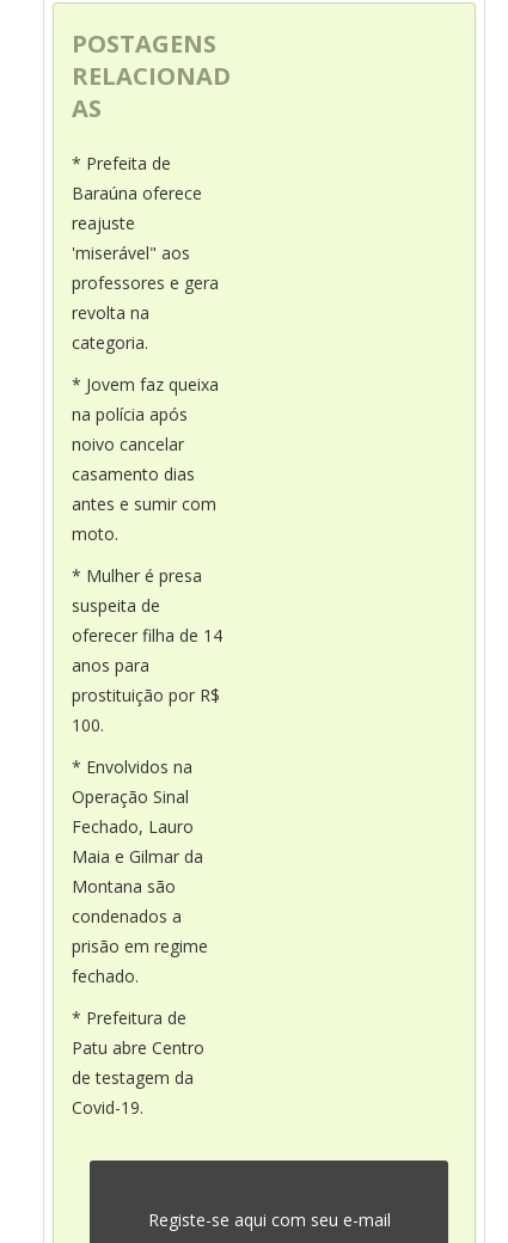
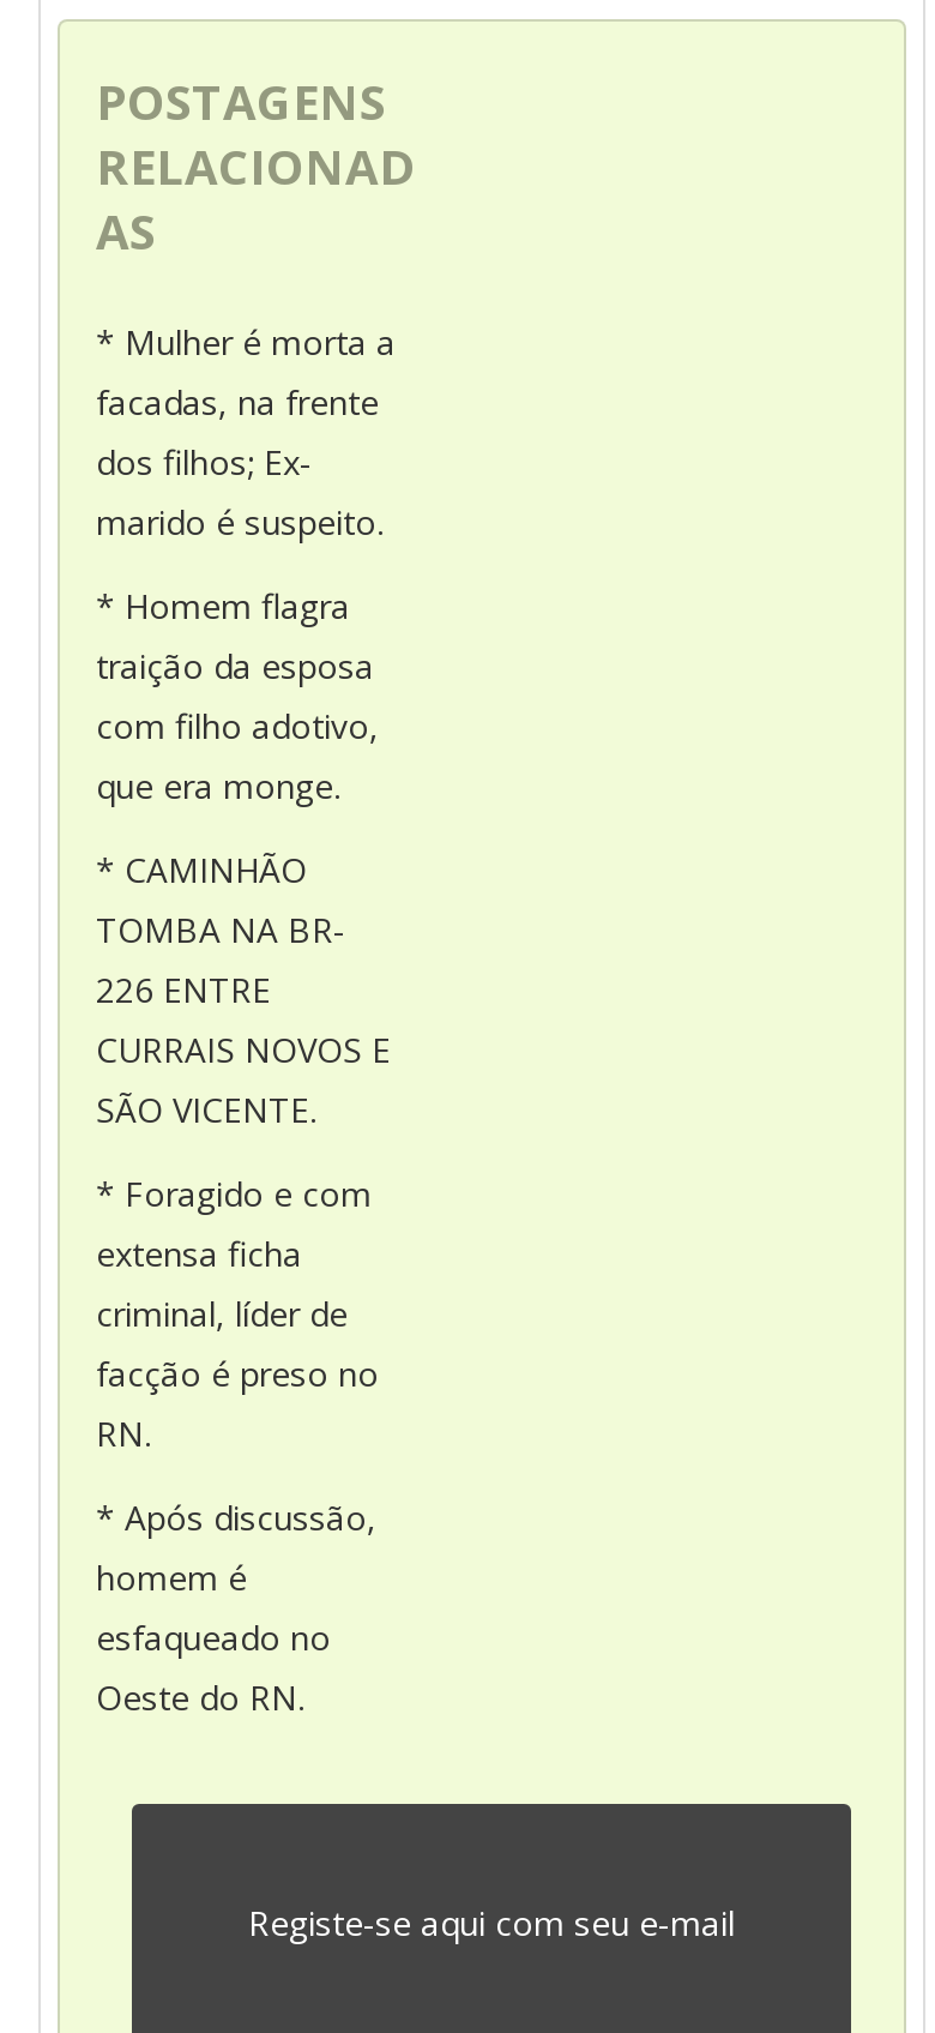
[72,152,219,354] * Prefeita de | Baraúna oferece | reajuste | 'miserável" aos | professores e gera | revolta na | categoria. -> [96,320,396,545] * Mulher é morta a | facadas, na frente | dos filhos; Ex- | marido é suspeito.
[72,373,219,545] * Jovem faz queixa | na polícia após | noivo cancelar | casamento dias | antes e sumir com | moto. -> [96,583,379,809] * Homem flagra | traição da esposa | com filho adotivo, | que era monge.
[72,564,222,736] * Mulher é presa | suspeita de | oferecer filha de 14 | anos para | prostituição por R$ | 100. -> [96,847,391,1133] * CAMINHÃO | TOMBA NA BR- | 226 ENTRE | CURRAIS NOVOS E | SÃO VICENTE.
[72,756,208,987] * Envolvidos na | Operação Sinal | Fechado, Lauro | Maia e Gilmar da | Montana são | condenados a | prisão em regime | fechado. -> [96,1171,379,1457] * Foragido e com | extensa ficha | criminal, líder de | facção é preso no | RN.
[72,1007,204,1119] * Prefeitura de | Patu abre Centro | de testagem da | Covid-19. -> [96,1495,376,1720] * Após discussão, | homem é | esfaqueado no | Oeste do RN.

